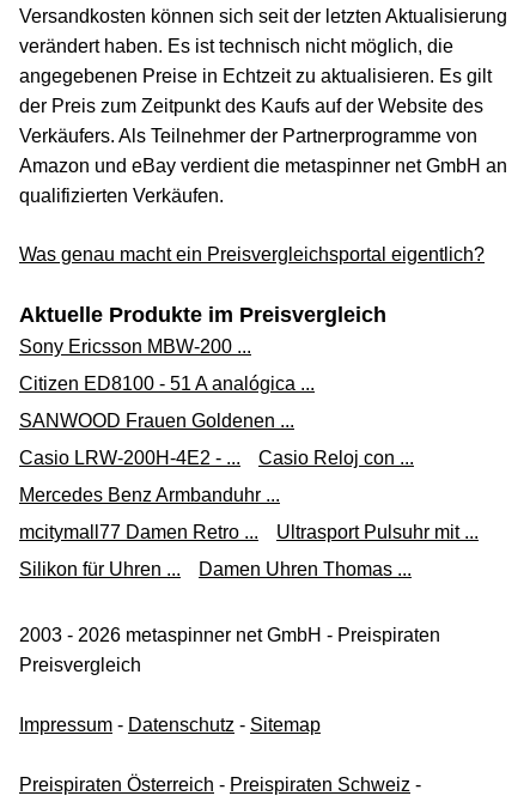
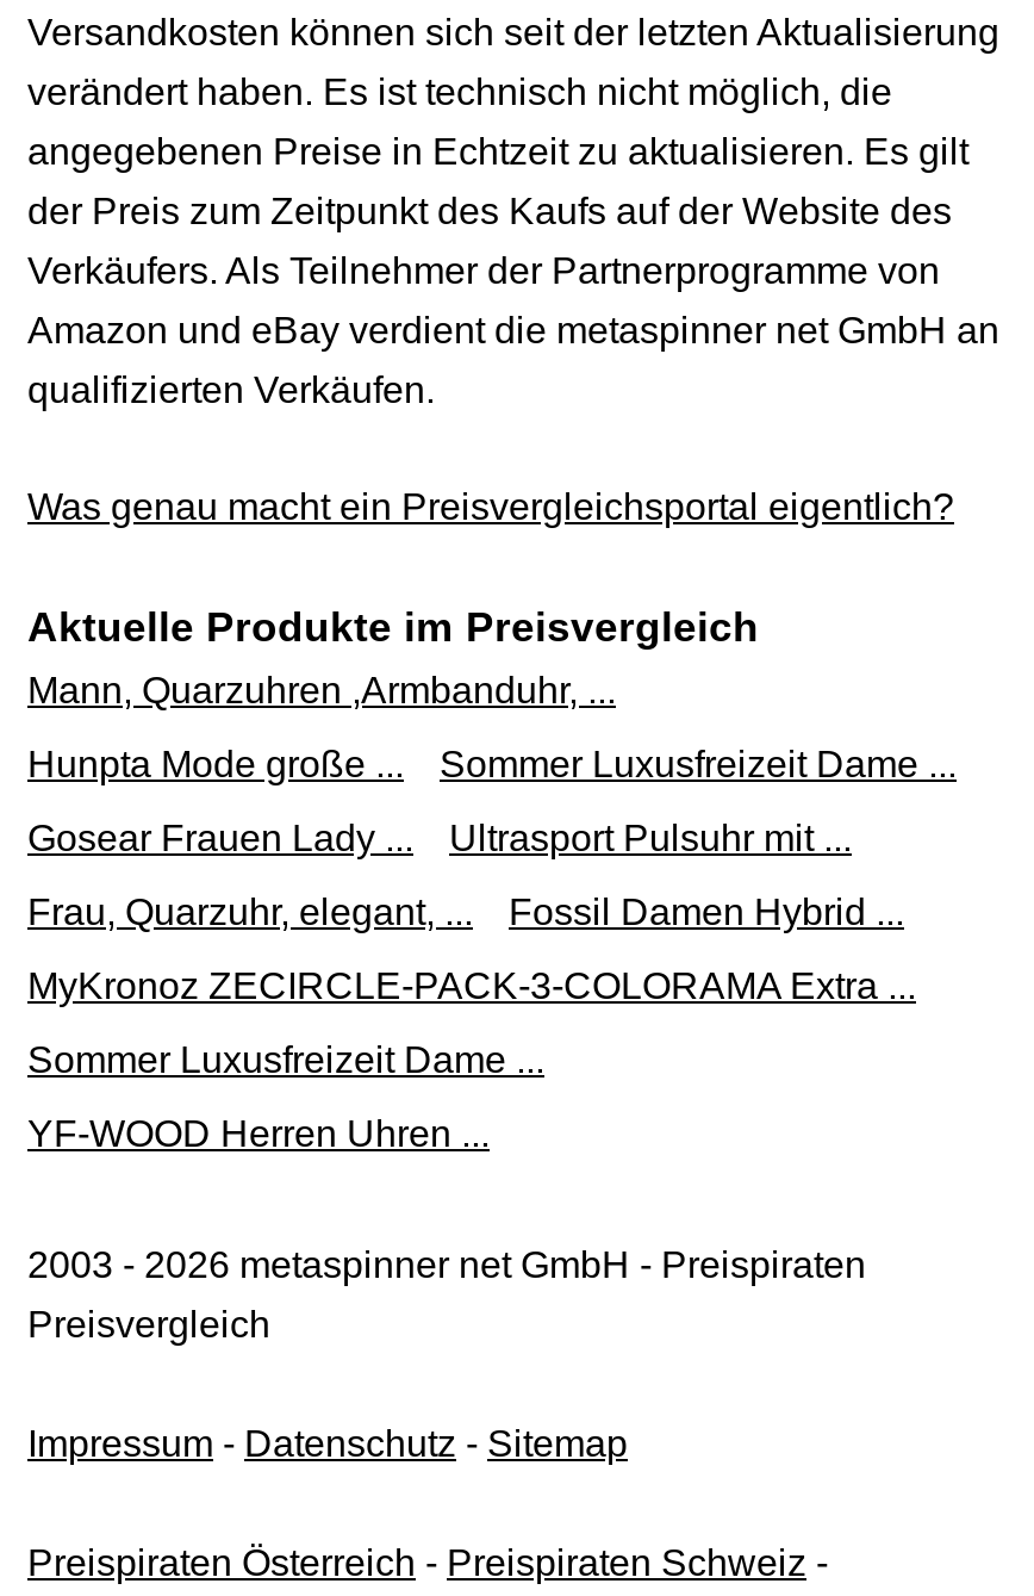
[19,337,414,543] Sony Ericsson MBW-200 ... | Citizen ED8100 - 51 A analógica ... | SANWOOD Frauen Goldenen ... | Casio LRW-200H-4E2 - ... | Casio Reloj con ... | Mercedes Benz Armbanduhr ... | mcitymall77 Damen Retro ... -> [27,671,957,859] Mann, Quarzuhren ,Armbanduhr, ... | Hunpta Mode große ... | Sommer Luxusfreizeit Dame ... | Gosear Frauen Lady ...
moved [276,522,479,543] -> [449,818,852,859]: Ultrasport Pulsuhr mit ...
[19,559,412,580] Silikon für Uhren ... | Damen Uhren Thomas ... -> [27,892,916,1155] Frau, Quarzuhr, elegant, ... | Fossil Damen Hybrid ... | MyKronoz ZECIRCLE-PACK-3-COLORAMA Extra ... | Sommer Luxusfreizeit Dame ... | YF-WOOD Herren Uhren ...

